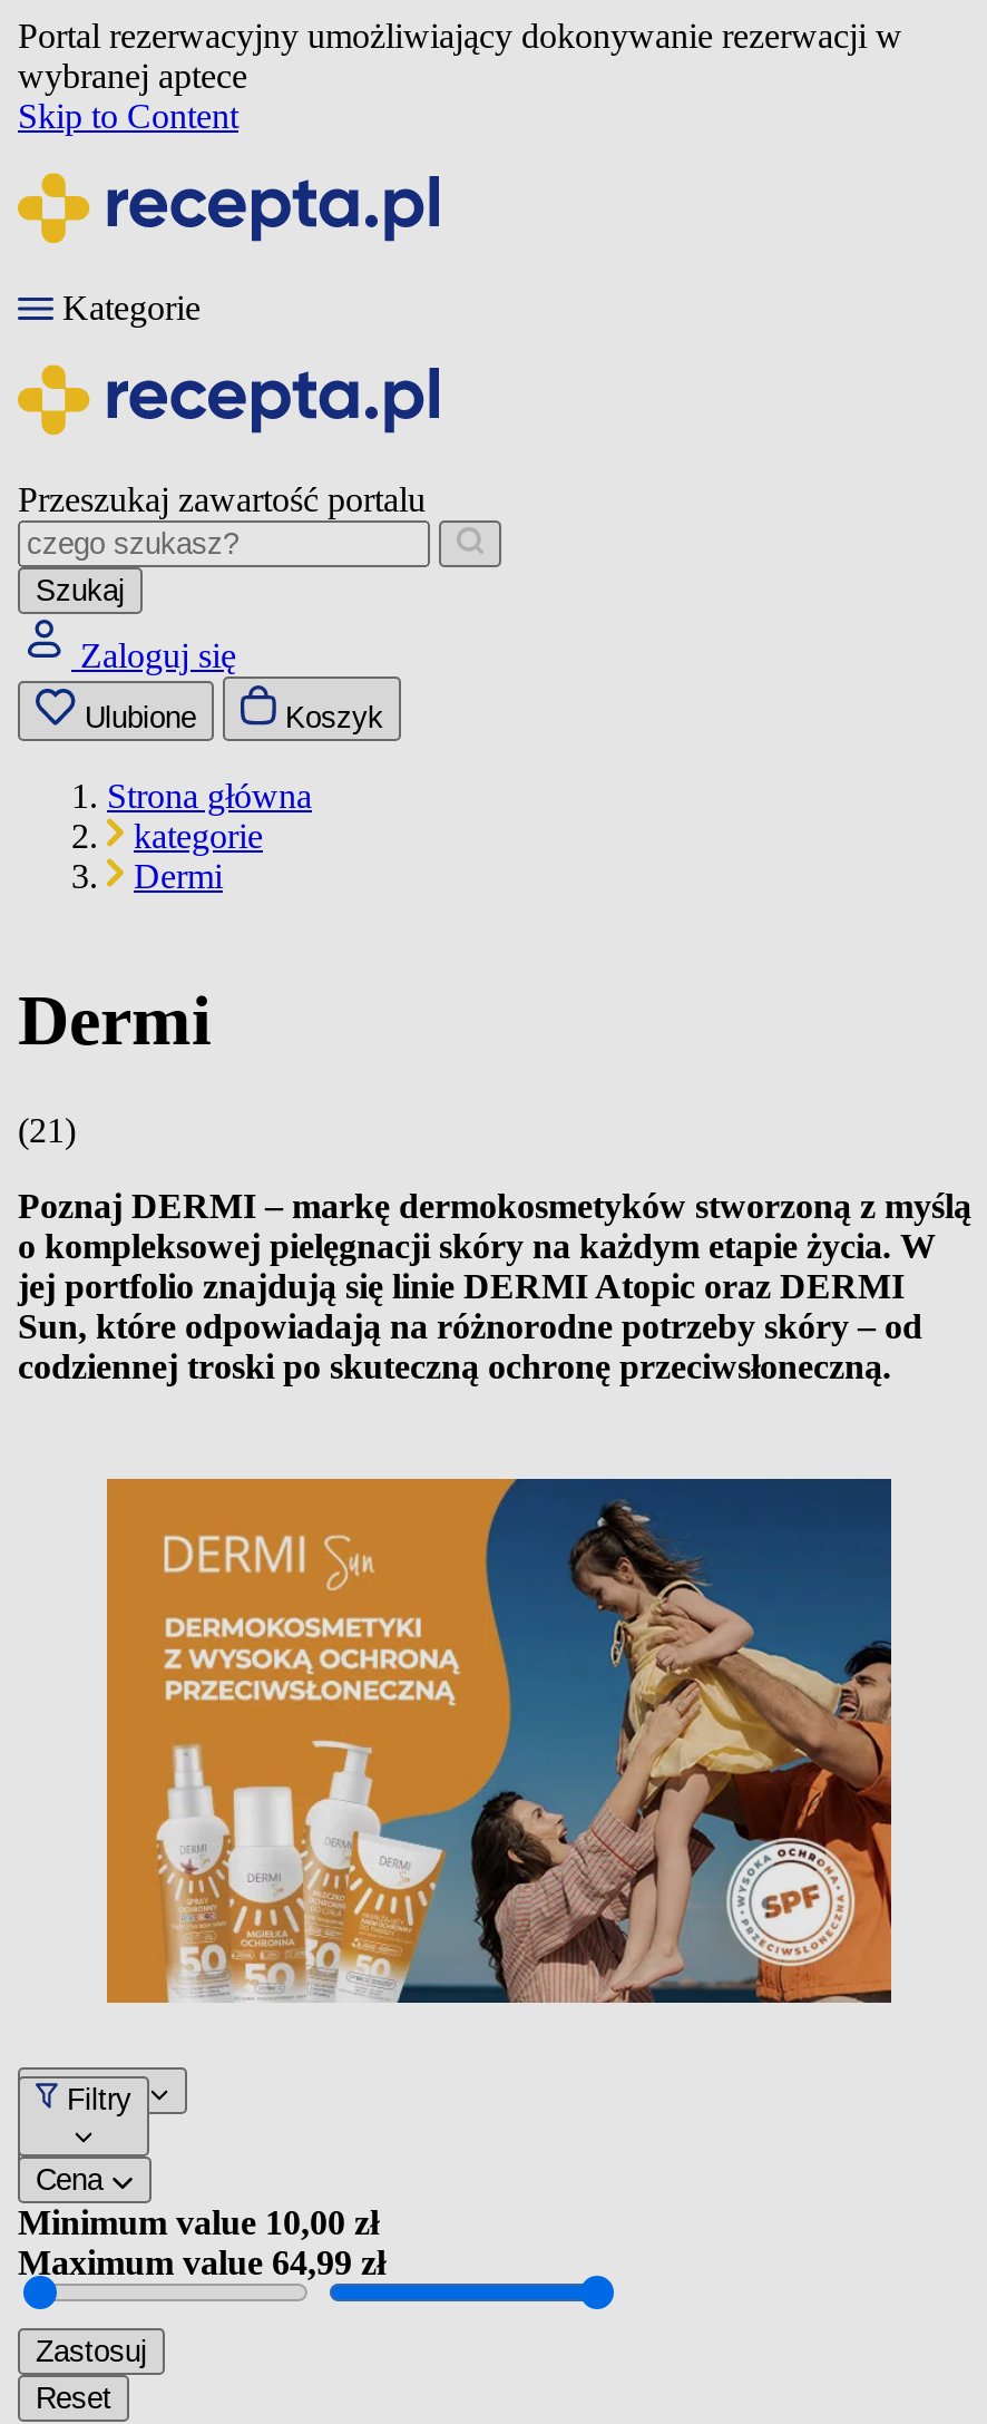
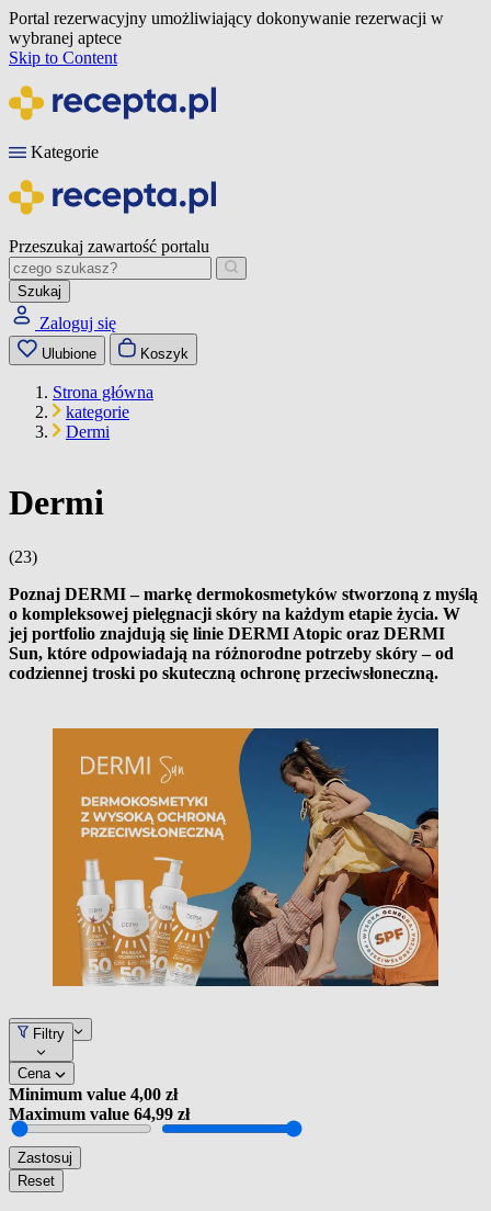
[18,1111,76,1149] (21) -> [9,547,37,566] (23)
[18,2202,379,2240] Minimum value 10,00 zł -> [9,1084,178,1103] Minimum value 4,00 zł

